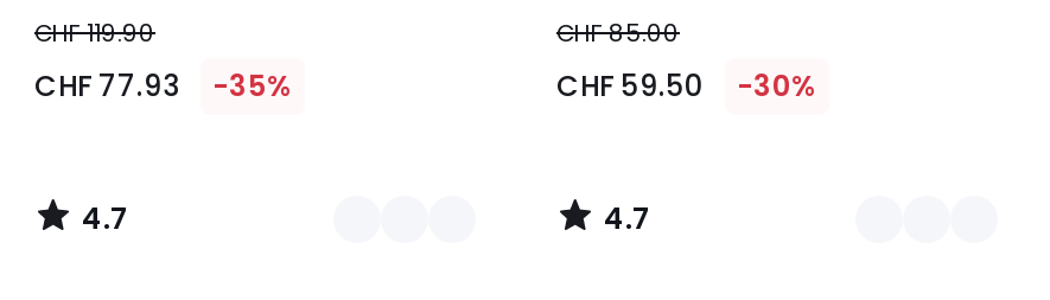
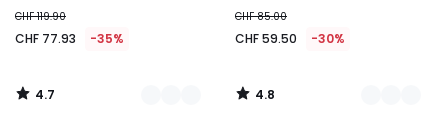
[604,199,651,239] 4.7 -> [255,86,275,103] 4.8

